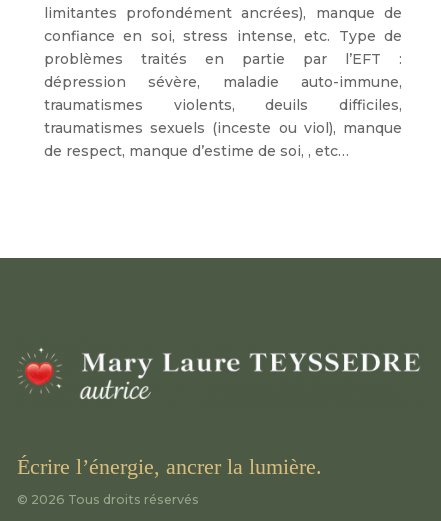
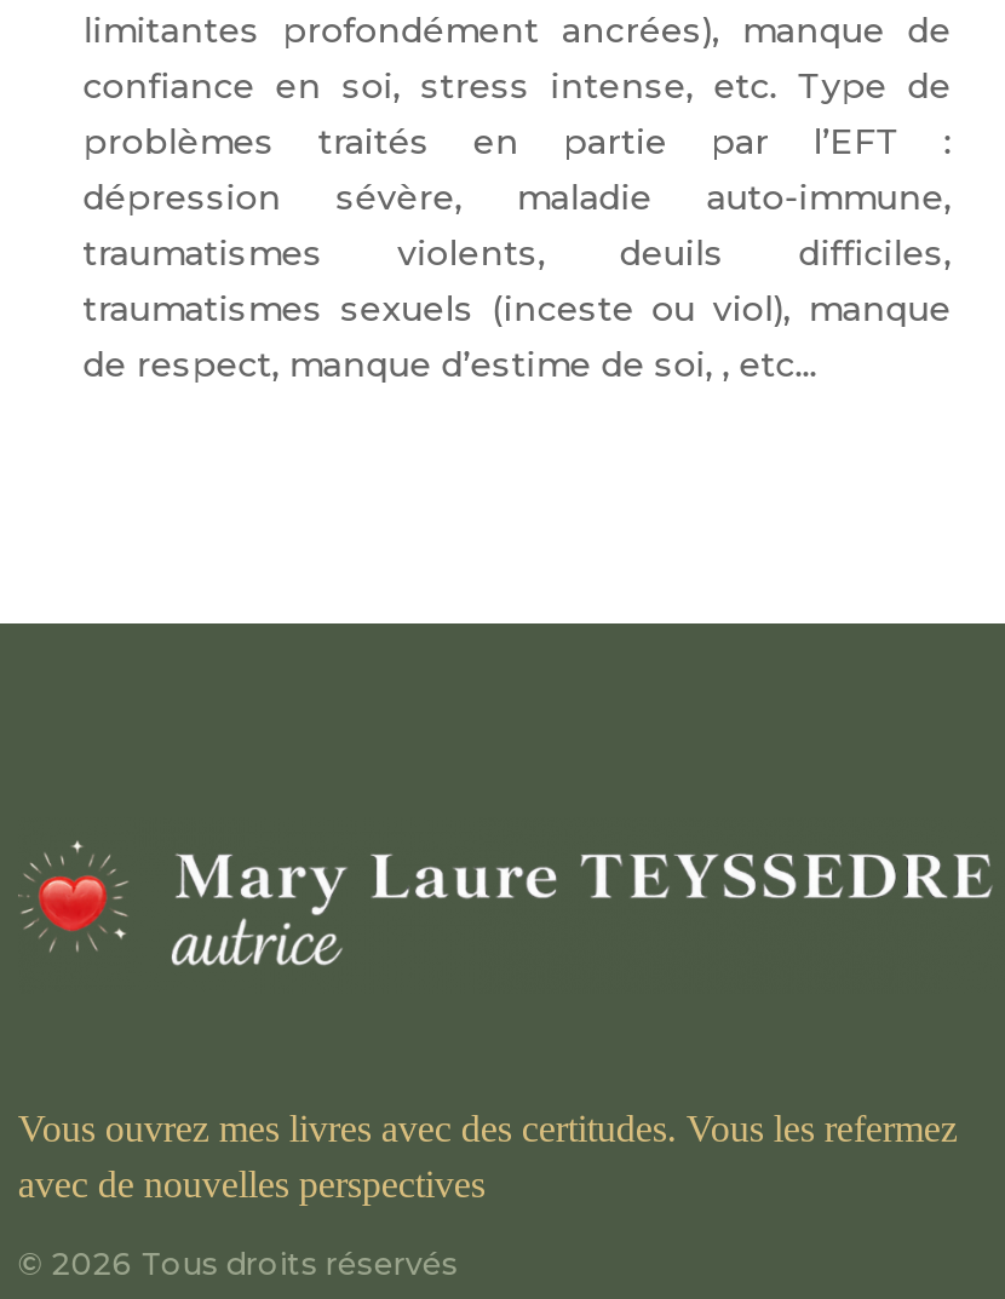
[17,454,322,479] Écrire l’énergie, ancrer la lumière. -> [18,1108,958,1205] Vous ouvrez mes livres avec des certitudes. Vous les refermez | avec de nouvelles perspectives

